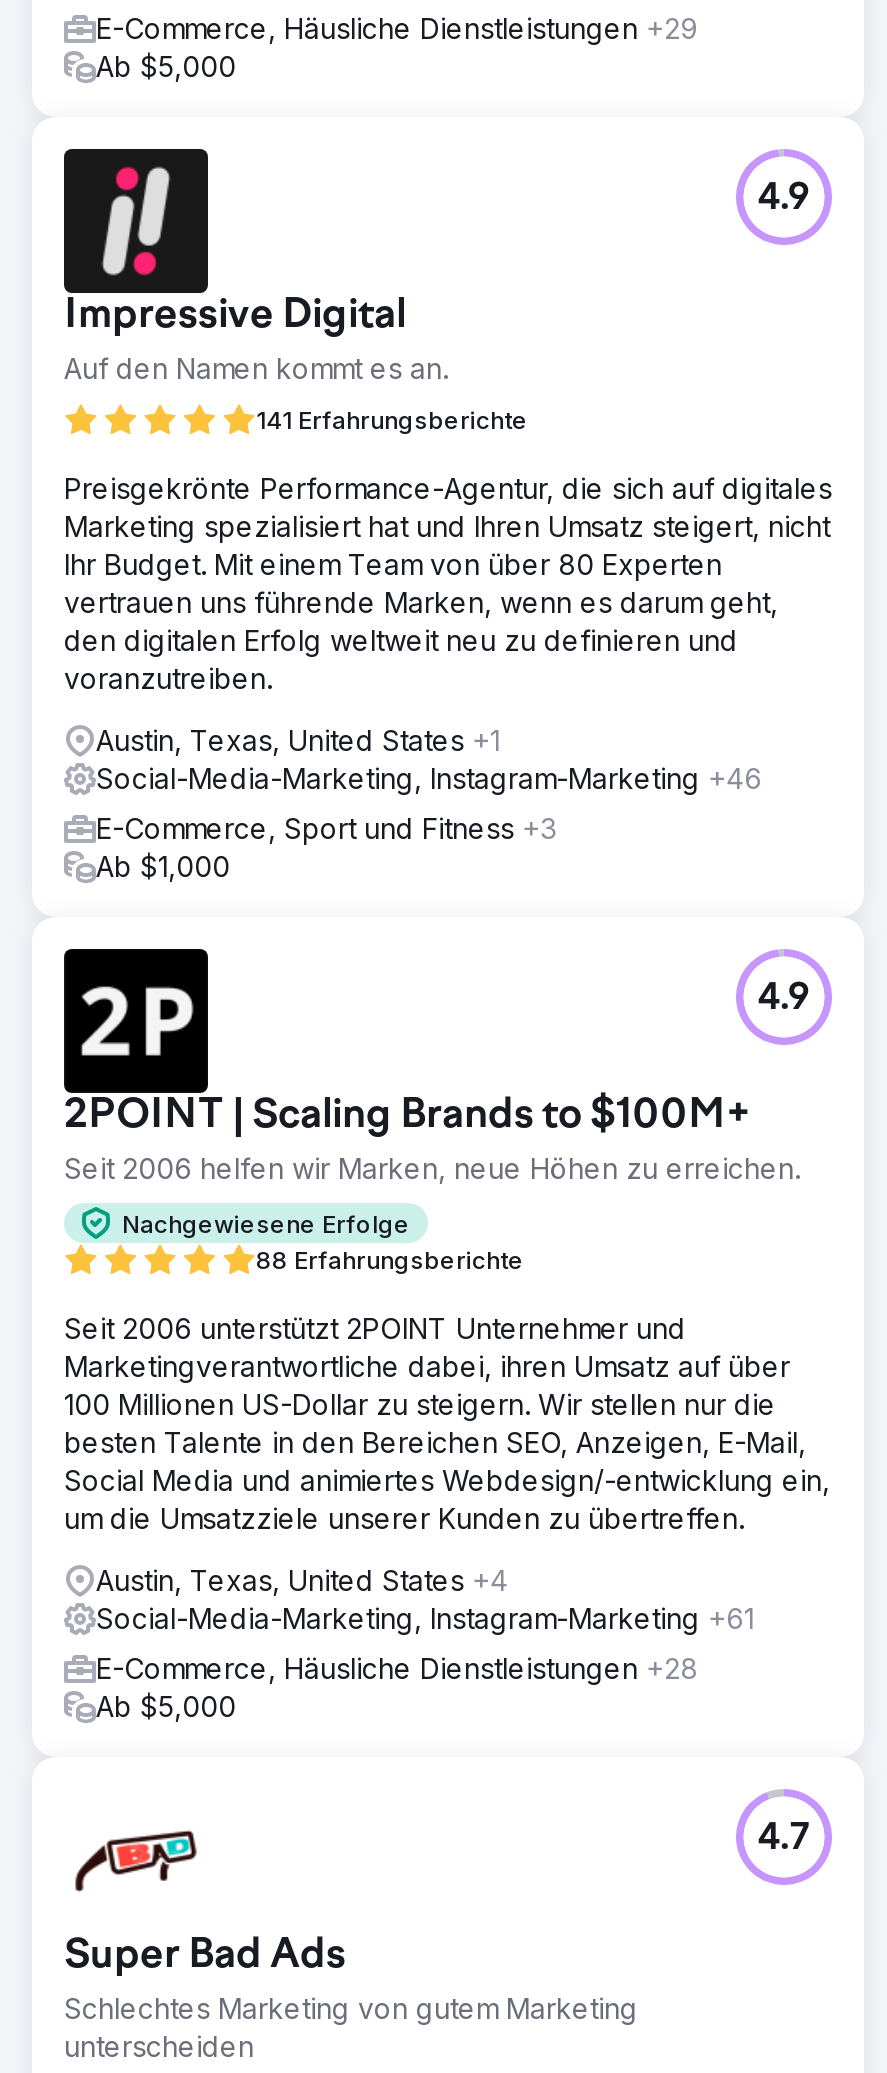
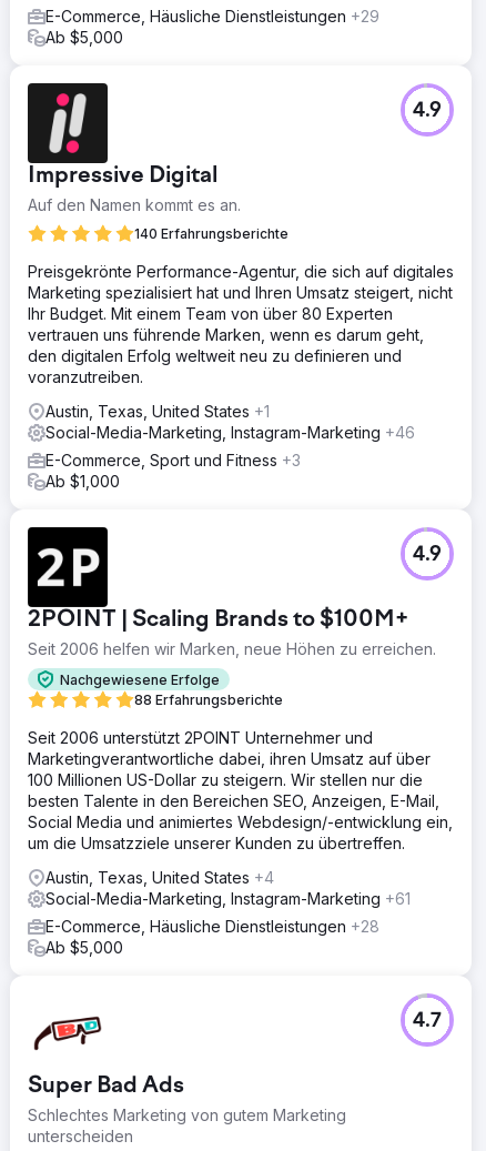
[256,405,528,435] 141 Erfahrungsberichte -> [134,225,288,242] 140 Erfahrungsberichte

